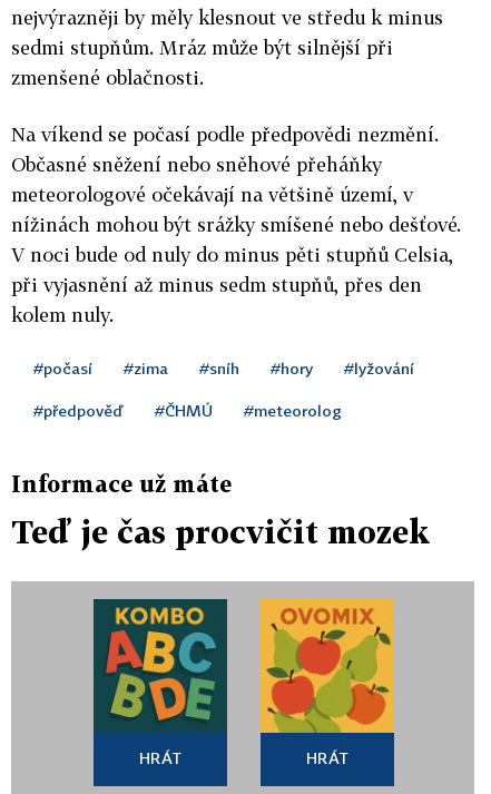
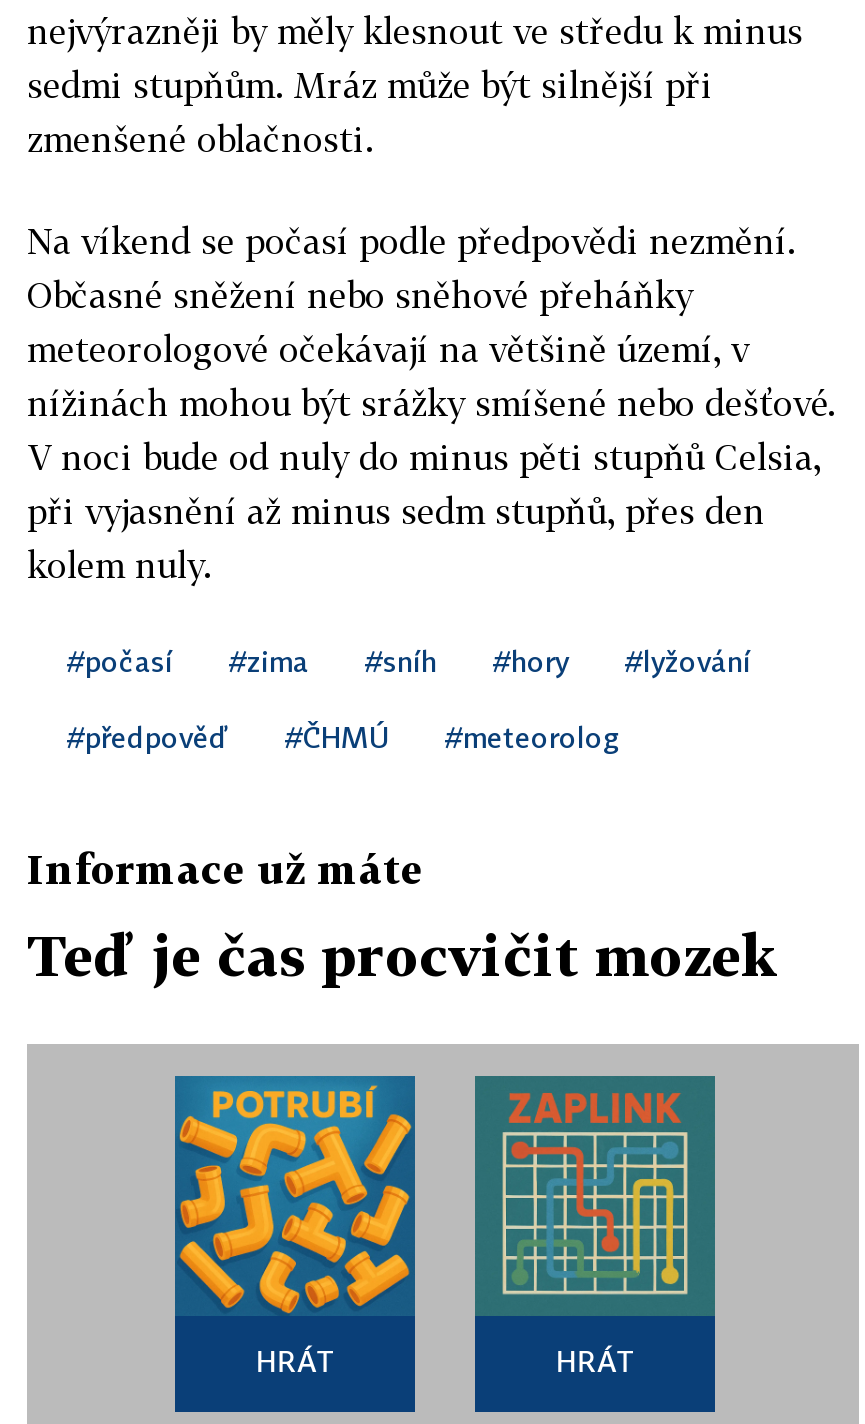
[94,599,227,733] [image] -> [175,1076,415,1316] [image]
[259,598,395,734] [image] -> [473,1074,717,1316] [image]

